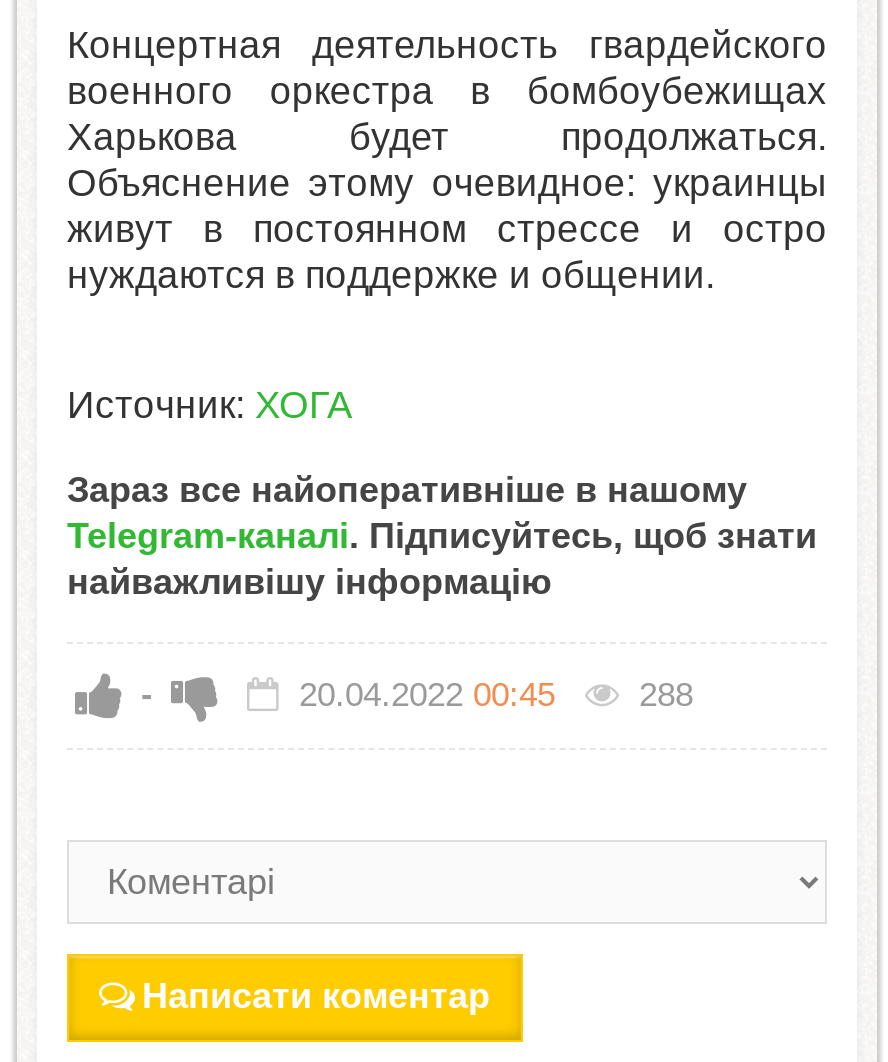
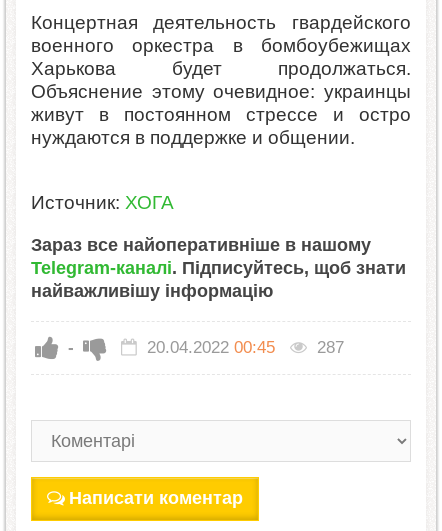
[299,677,693,715] 20.04.2022 00:45 288 -> [147,338,344,357] 20.04.2022 00:45 287

